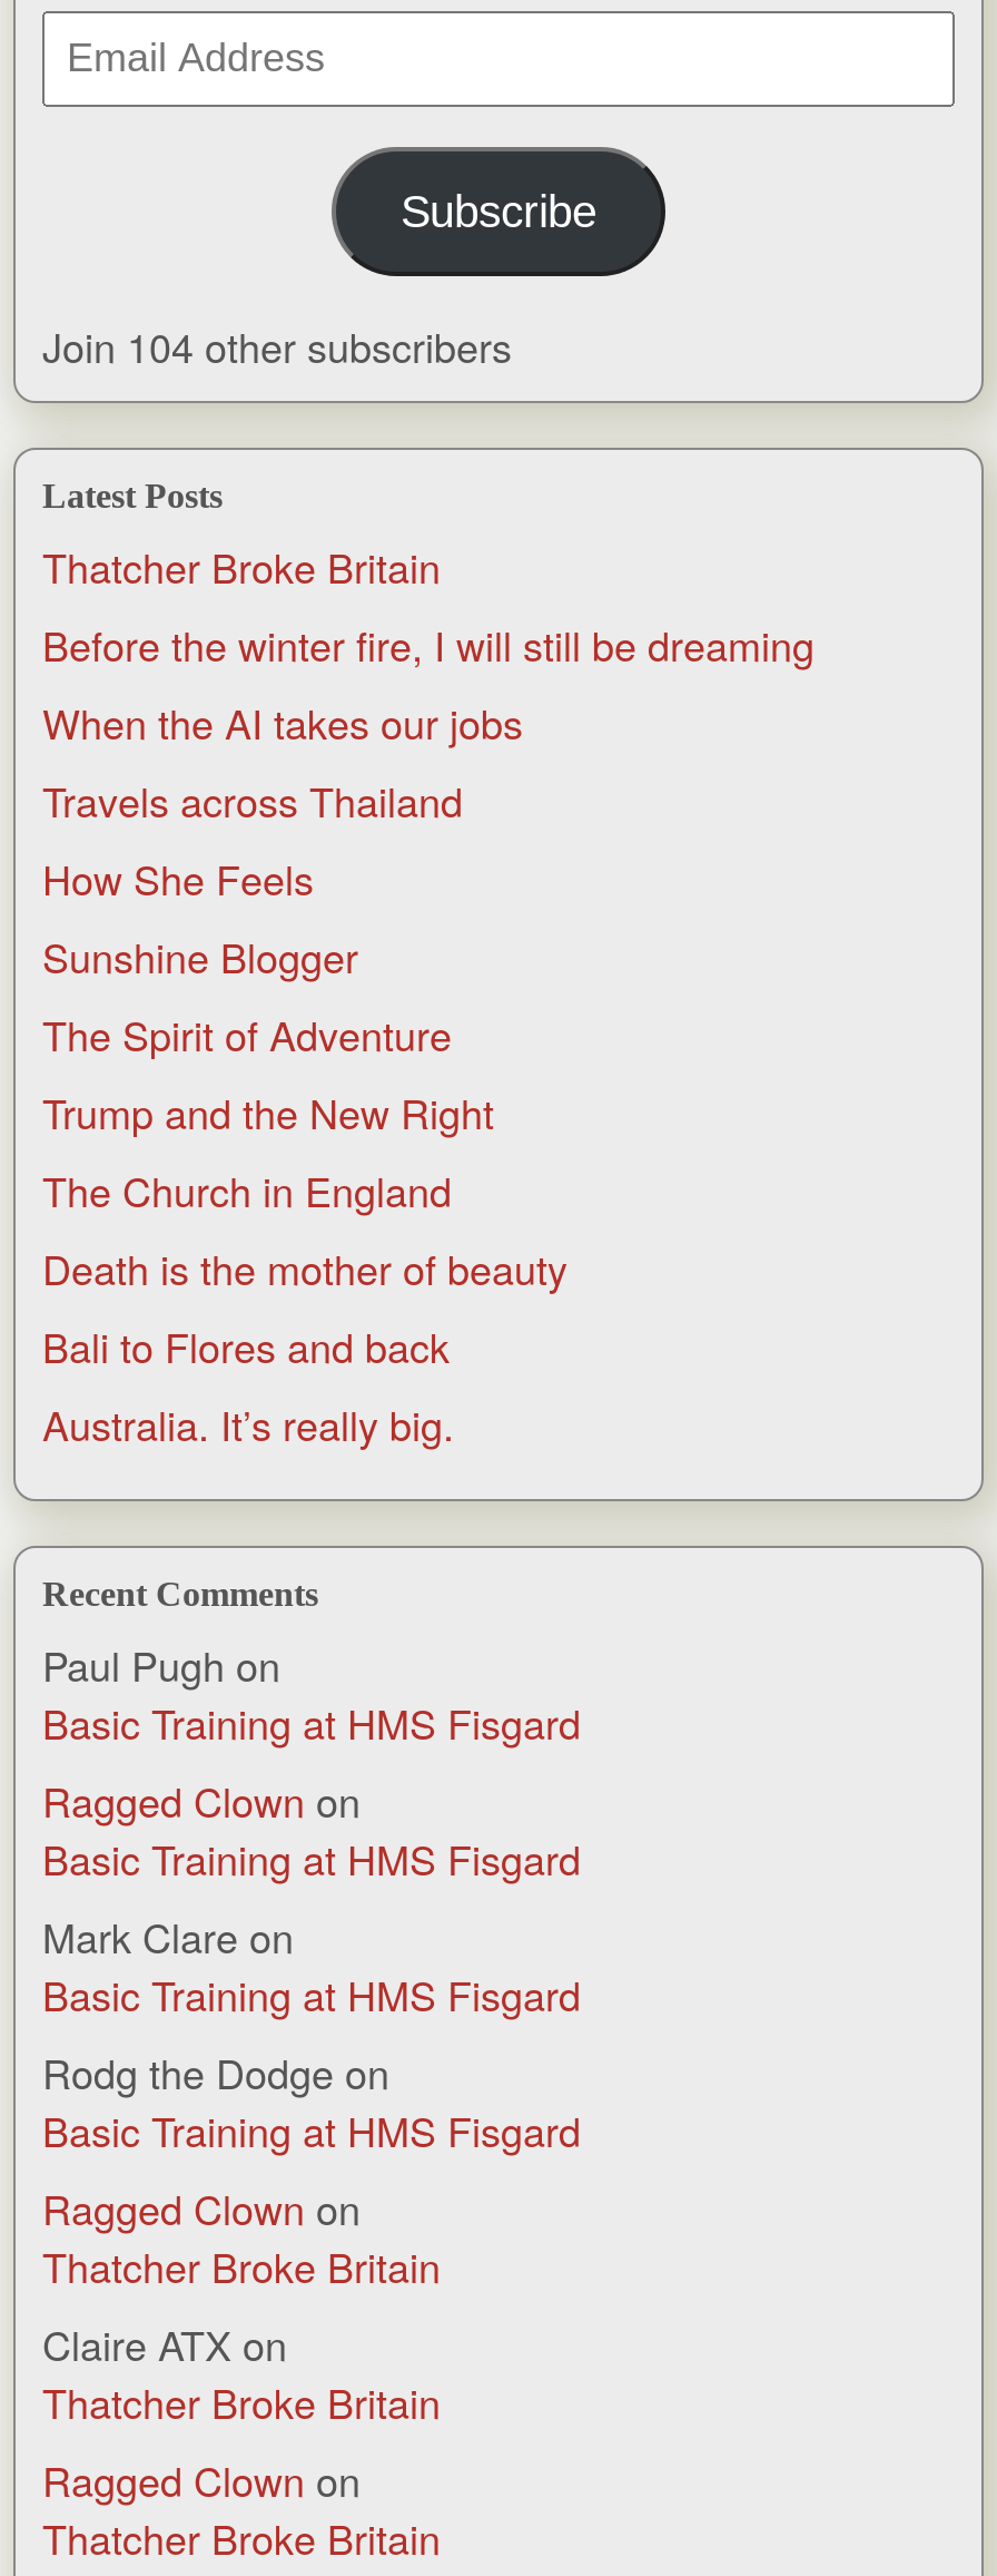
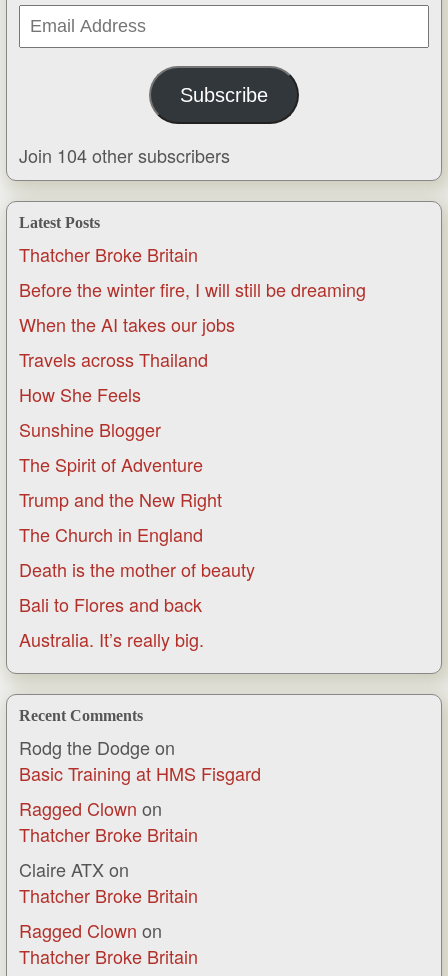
[42,1636,581,2023] Paul Pugh on | Basic Training at HMS Fisgard | Ragged Clown on | Basic Training at HMS Fisgard | Mark Clare on | Basic Training at HMS Fisgard -> none

